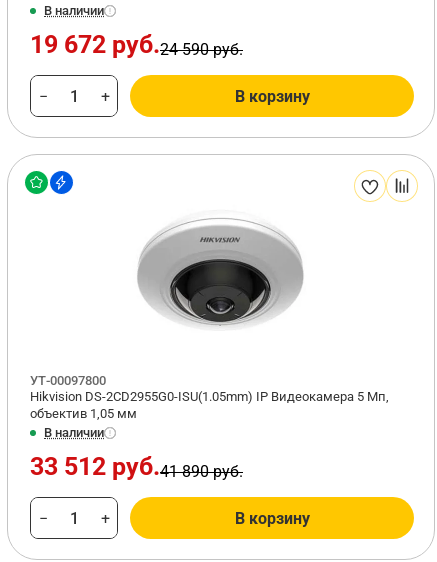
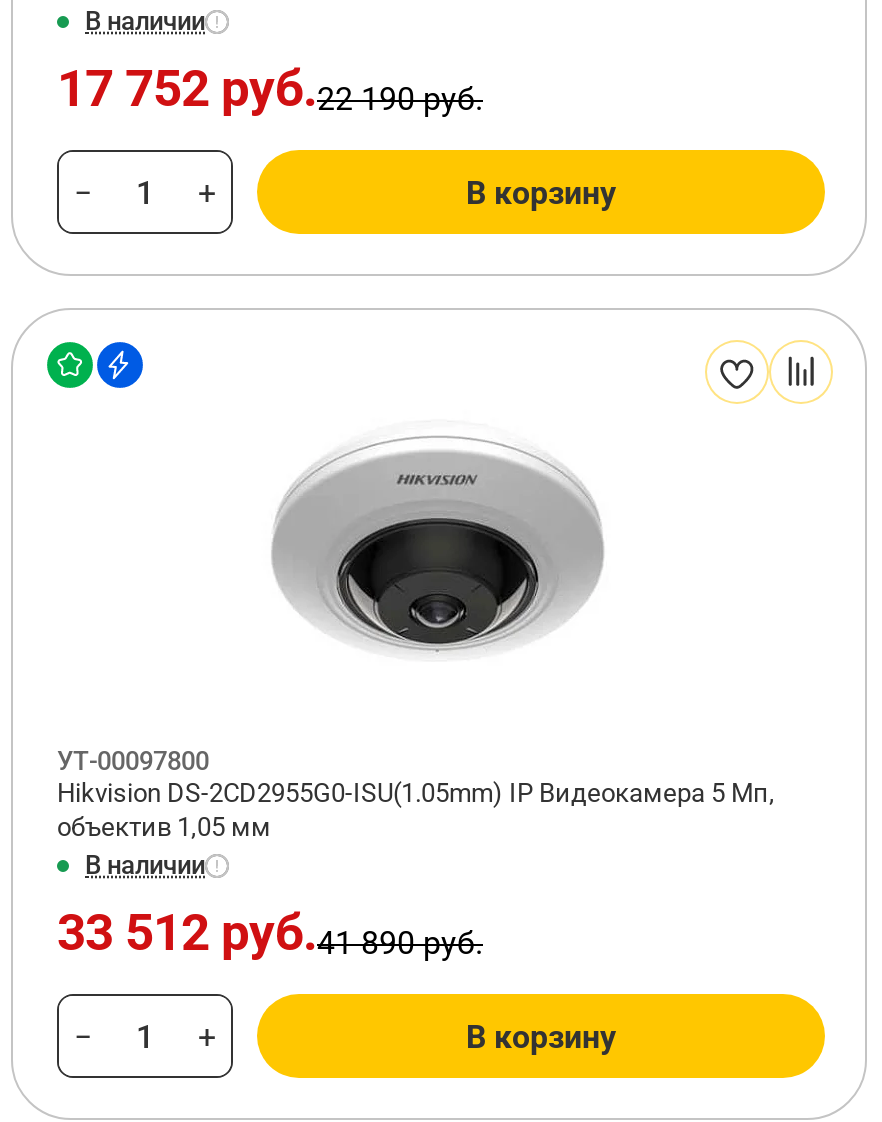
[30,29,243,59] 19 672 руб.24 590 руб. -> [57,58,483,118] 17 752 руб.22 190 руб.

